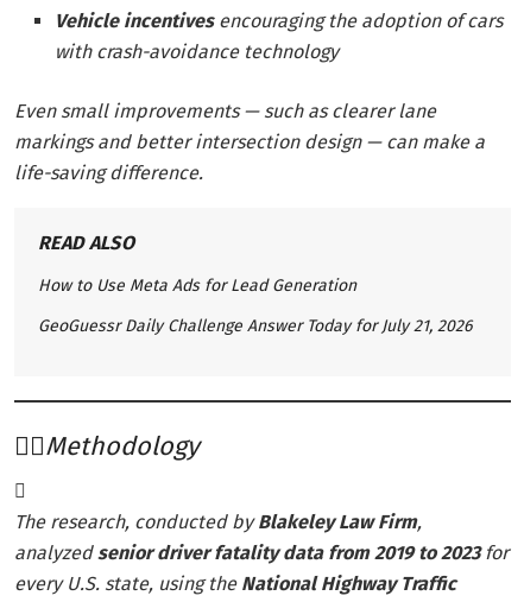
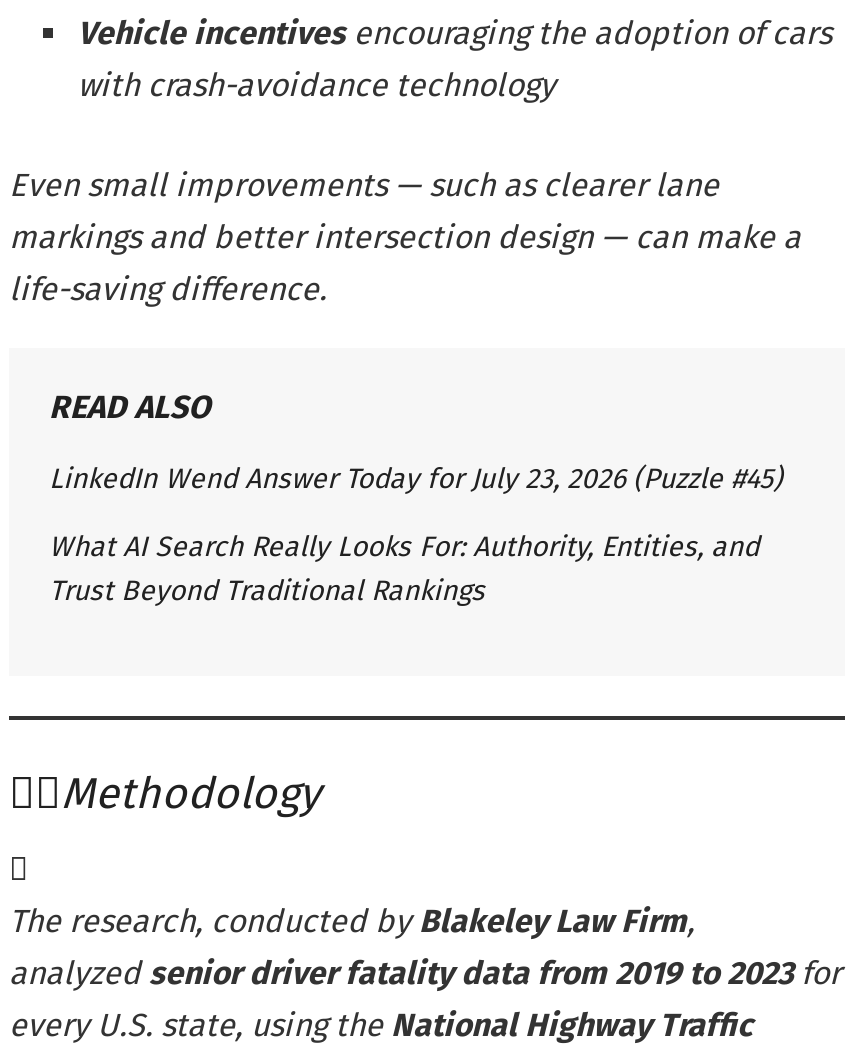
[38,275,356,296] How to Use Meta Ads for Lead Generation -> [49,462,783,496] LinkedIn Wend Answer Today for July 23, 2026 (Puzzle #45)
[38,316,472,336] GeoGuessr Daily Challenge Answer Today for July 21, 2026 -> [49,530,759,608] What AI Search Really Looks For: Authority, Entities, and | Trust Beyond Traditional Rankings

